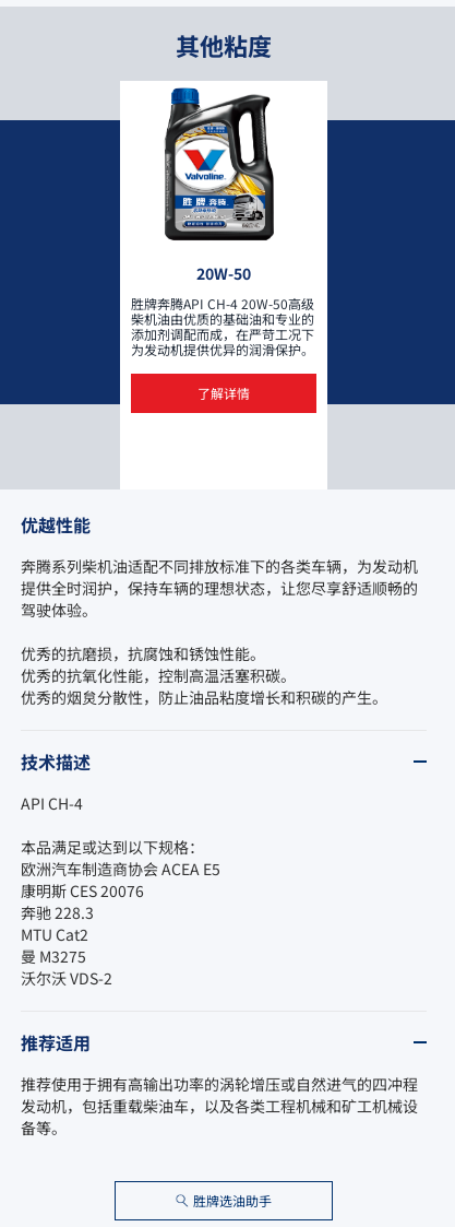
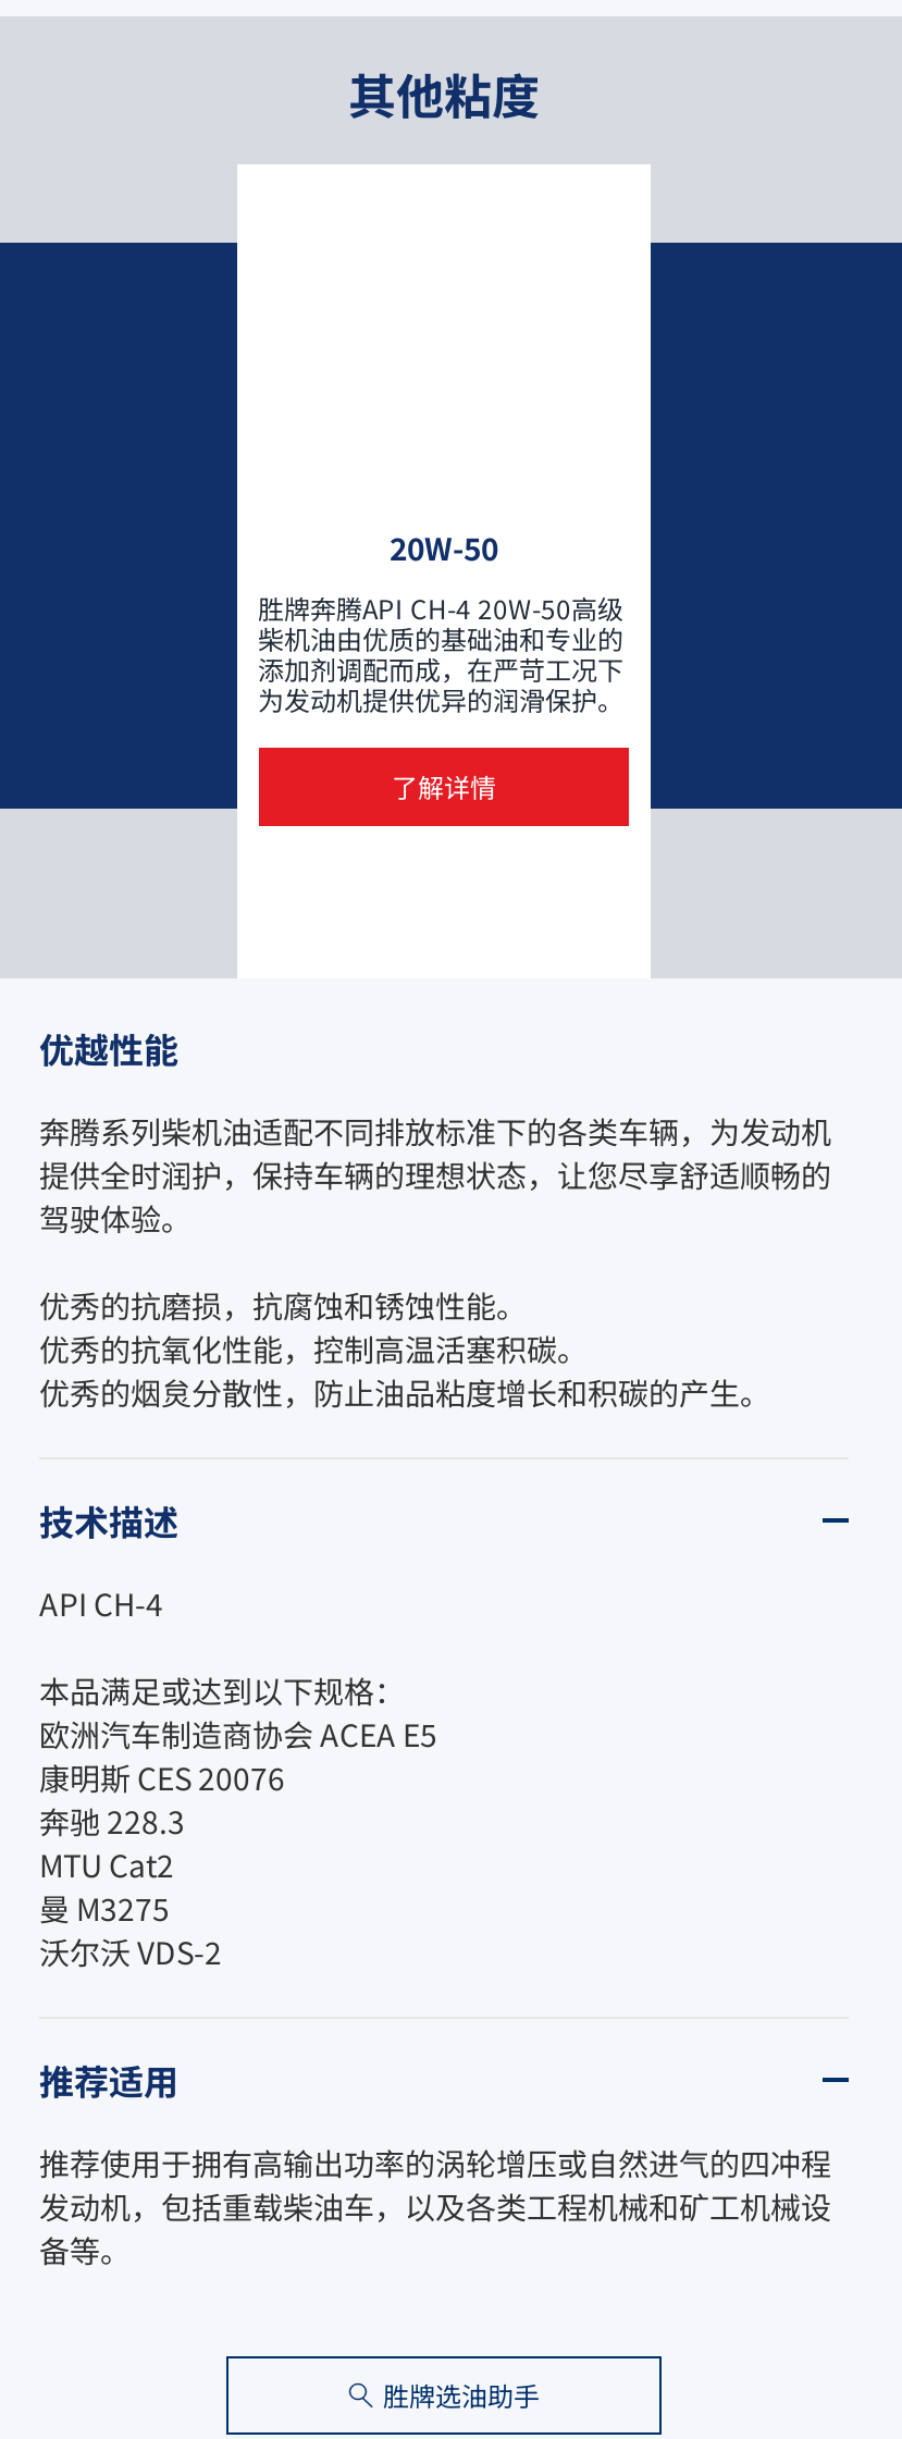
[164,86,275,241] [image] -> none

